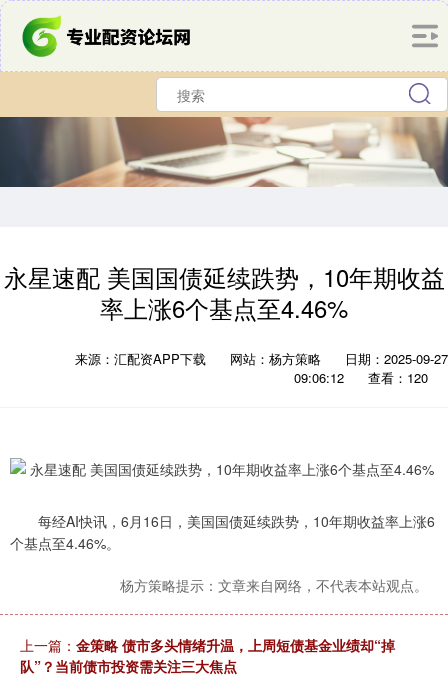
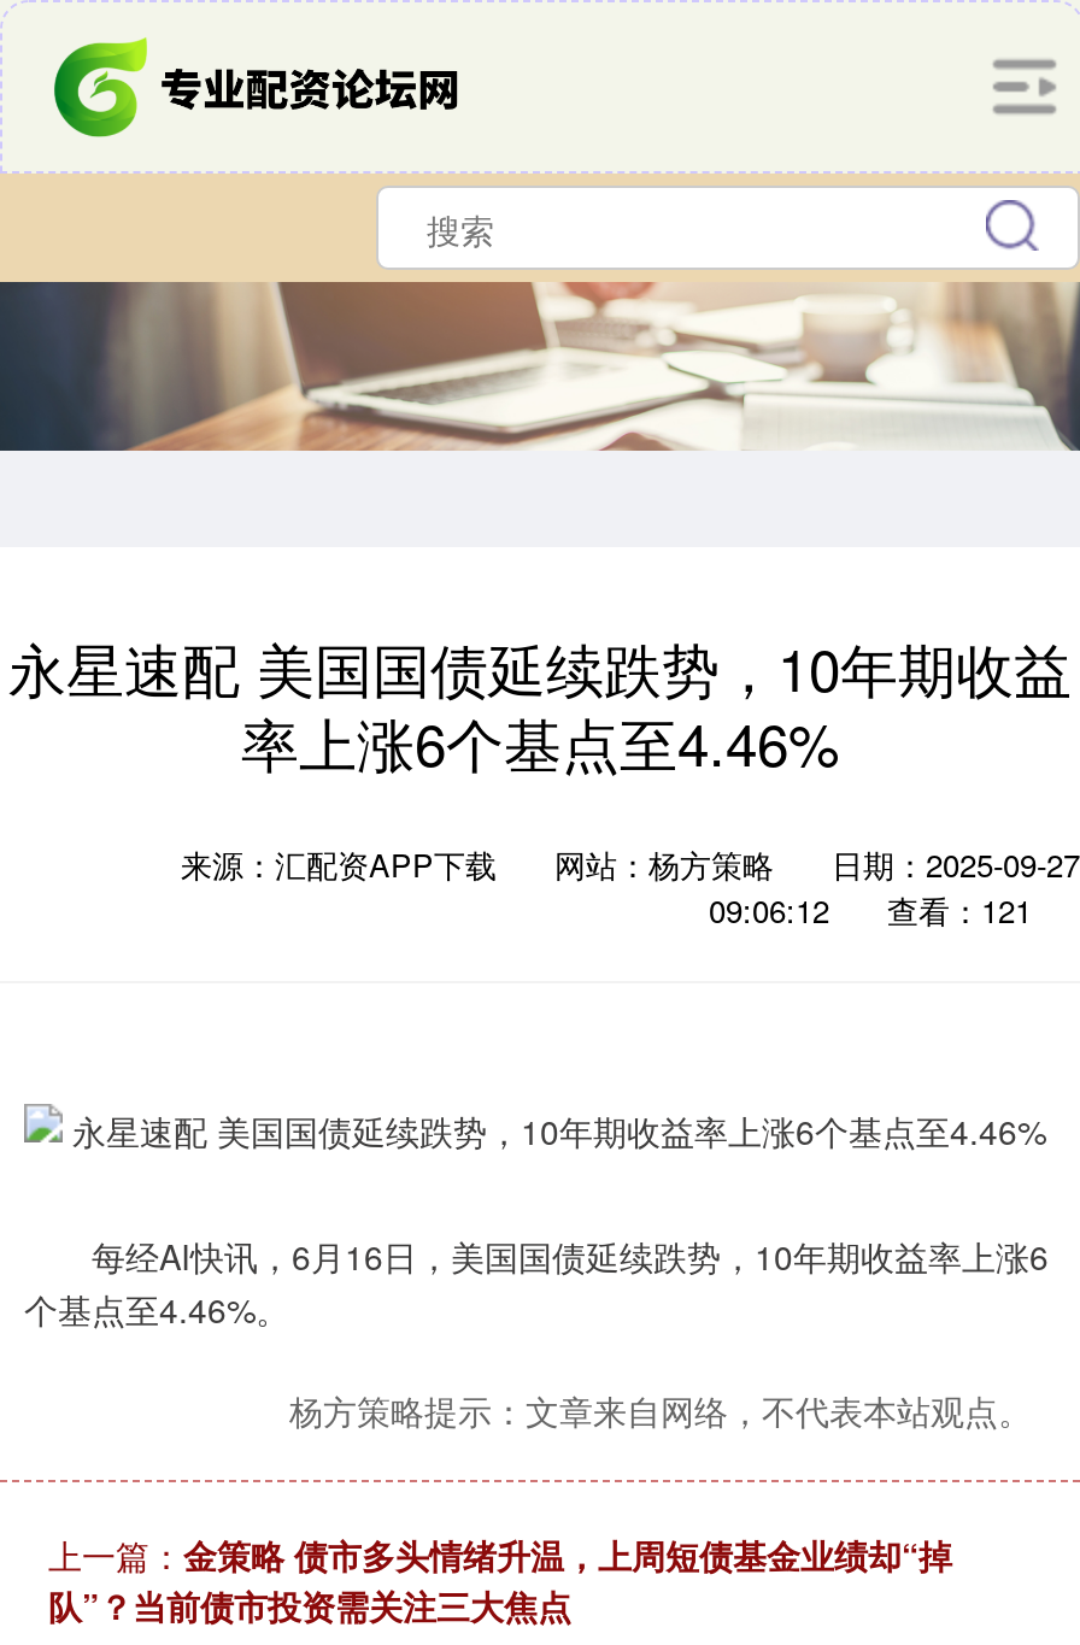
[294,368,428,387] 09:06:12 查看：120 -> [709,887,1032,933] 09:06:12 查看：121

